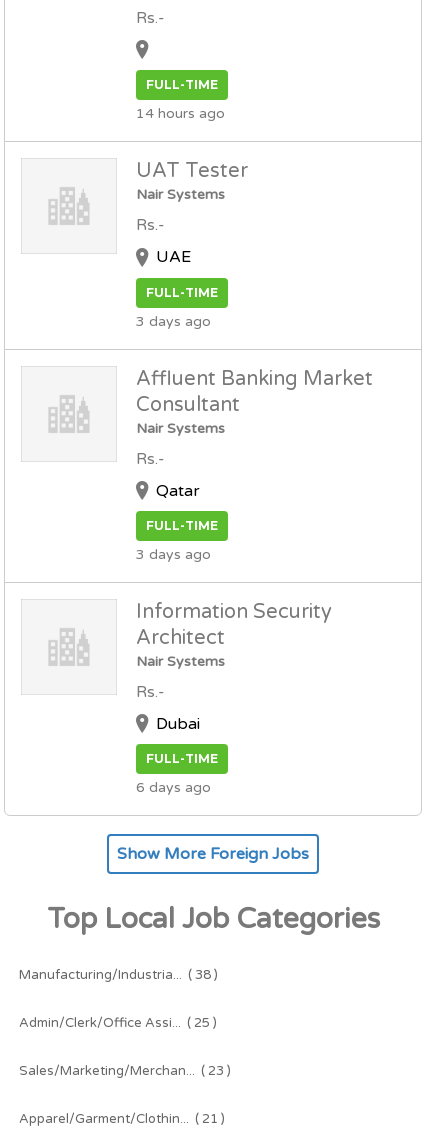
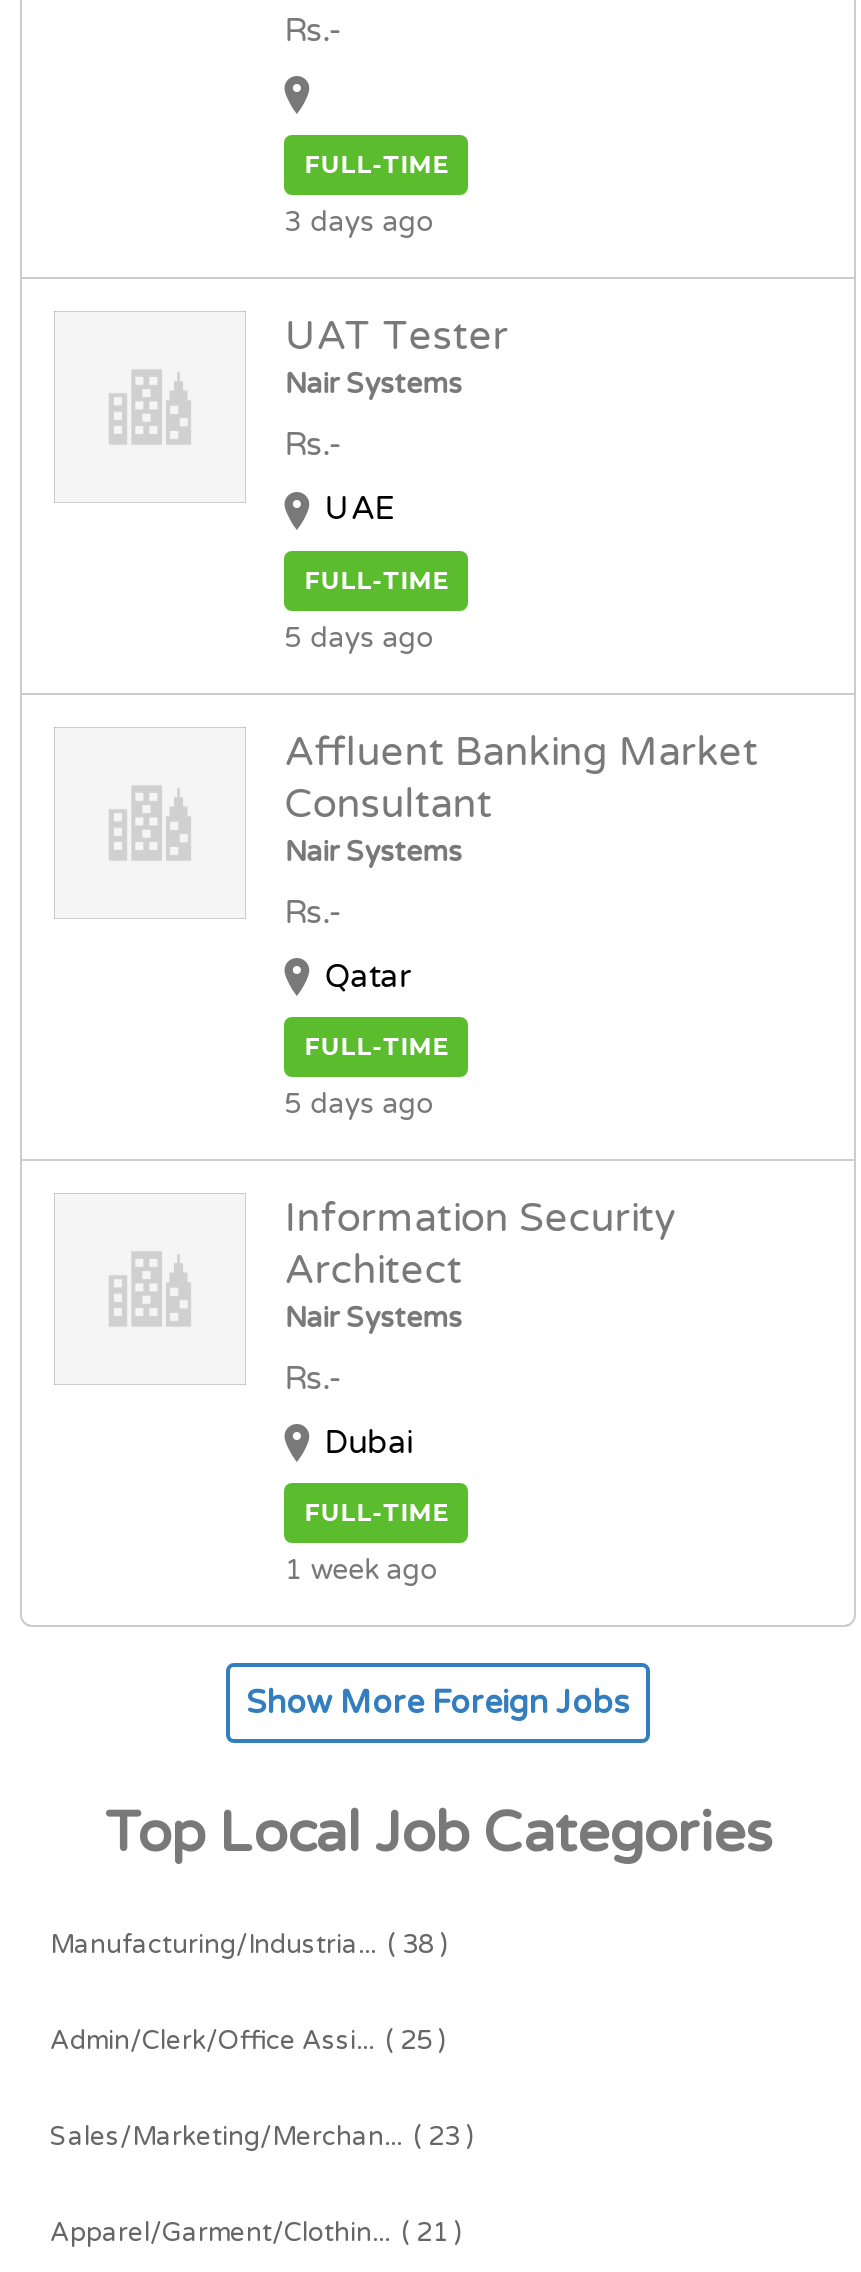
[136,105,225,122] 14 hours ago -> [284,205,434,239] 3 days ago
[136,313,211,330] 3 days ago -> [284,620,434,654] 5 days ago
[136,546,211,563] 3 days ago -> [284,1087,434,1121] 5 days ago
[136,779,211,796] 6 days ago -> [284,1554,438,1588] 1 week ago

